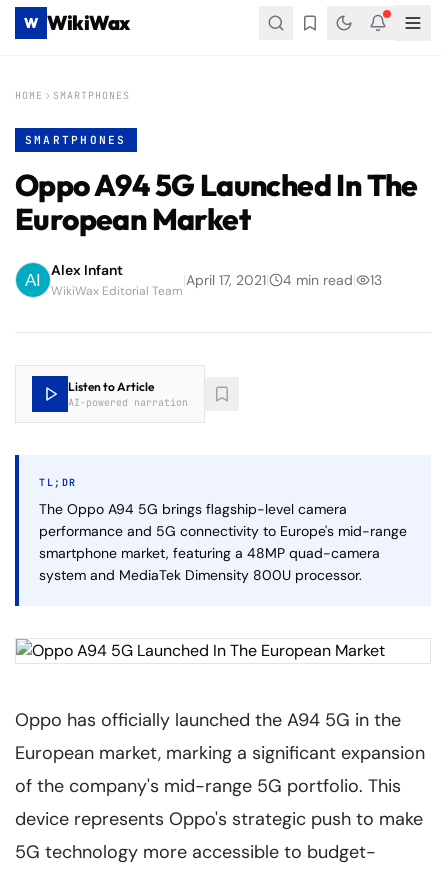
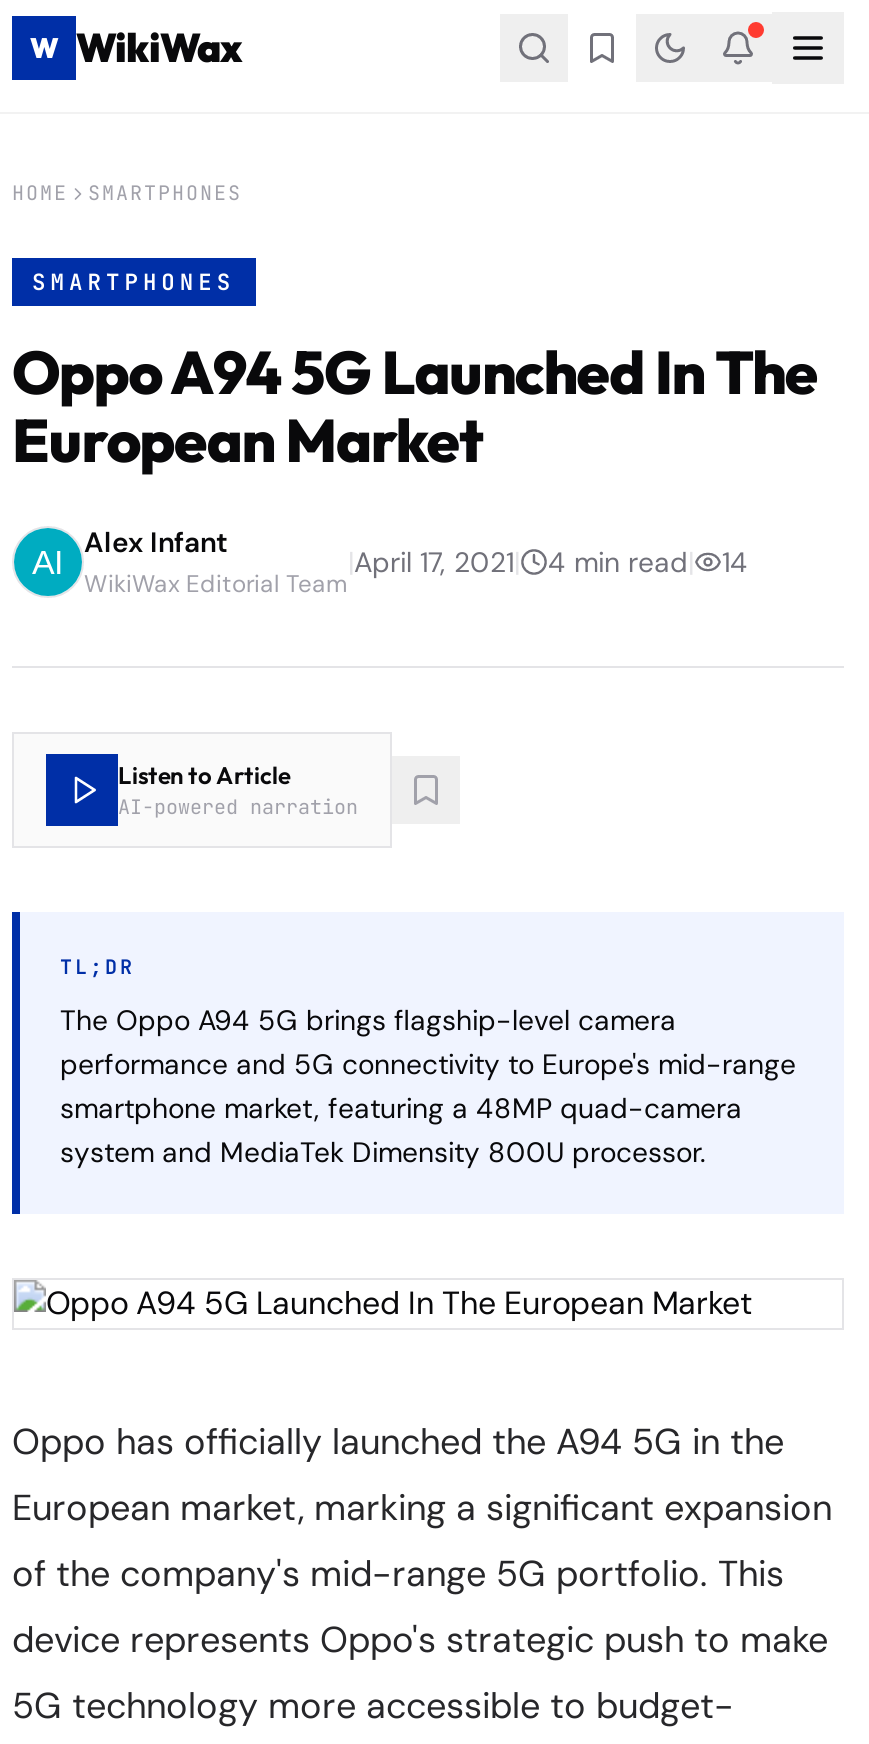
[370,271,382,289] 13 -> [722,544,748,580] 14

